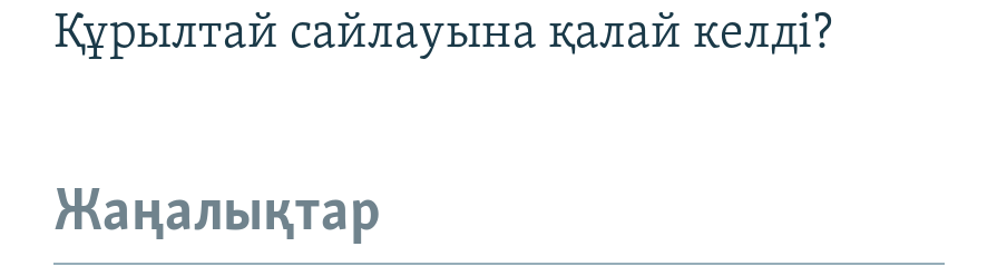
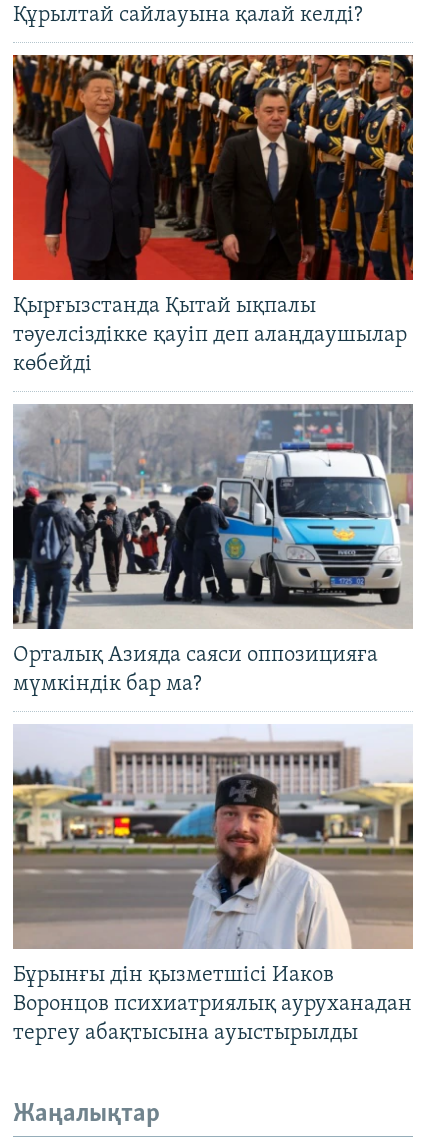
none -> [12,54,414,376] [image] | Қырғызстанда Қытай ықпалы | тәуелсіздікке қауіп деп алаңдаушылар | көбейді
none -> [12,403,414,696] [image] | Орталық Азияда саяси оппозицияға | мүмкіндік бар ма?
none -> [12,725,414,1045] [image] | Бұрынғы дін қызметшісі Иаков | Воронцов психиатриялық ауруханадан | тергеу абақтысына ауыстырылды

